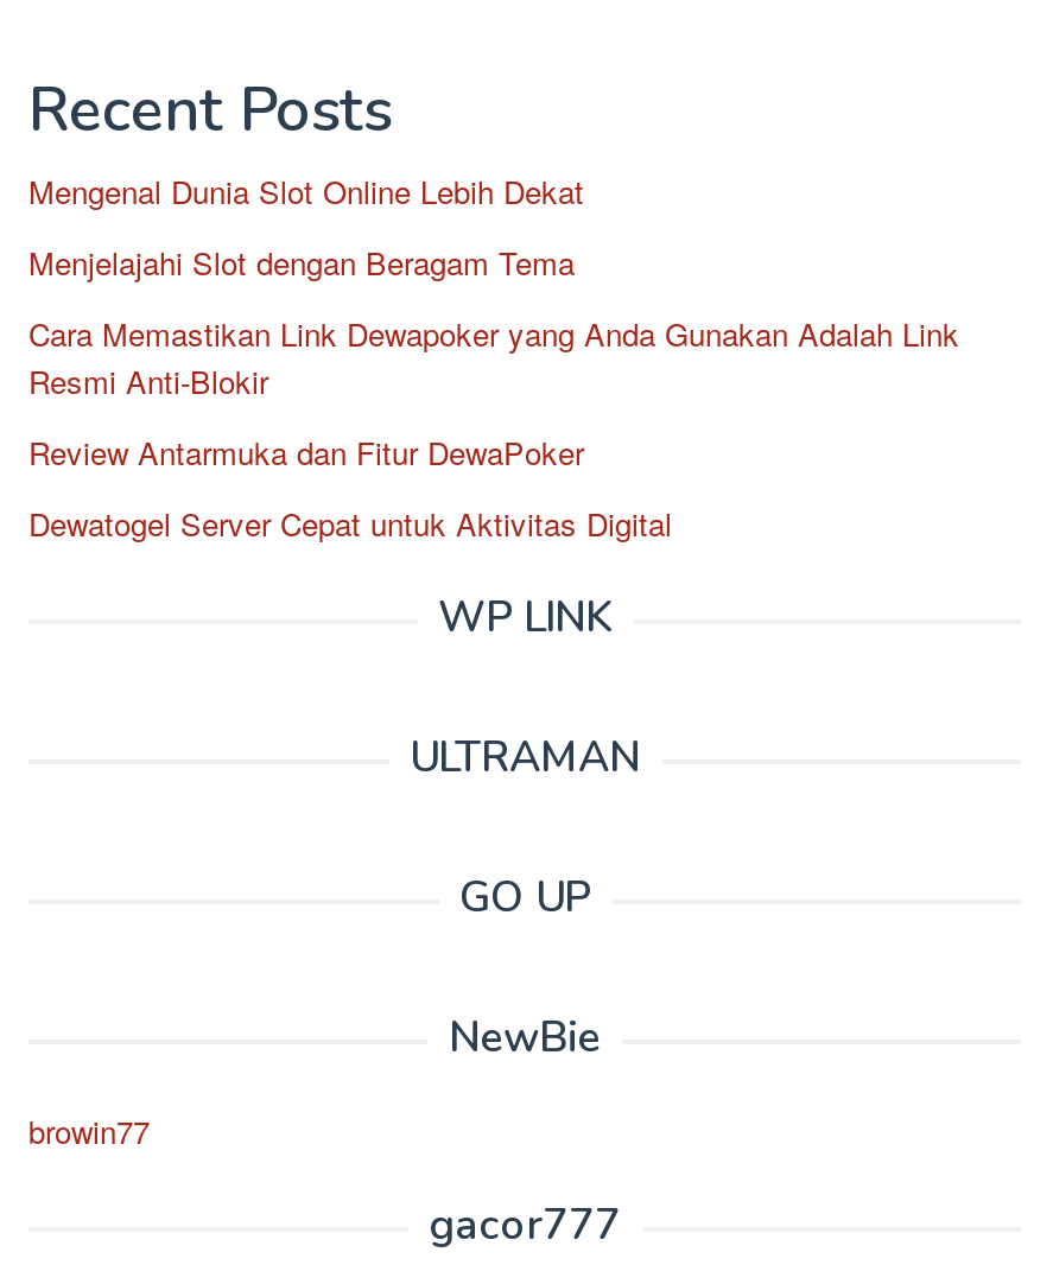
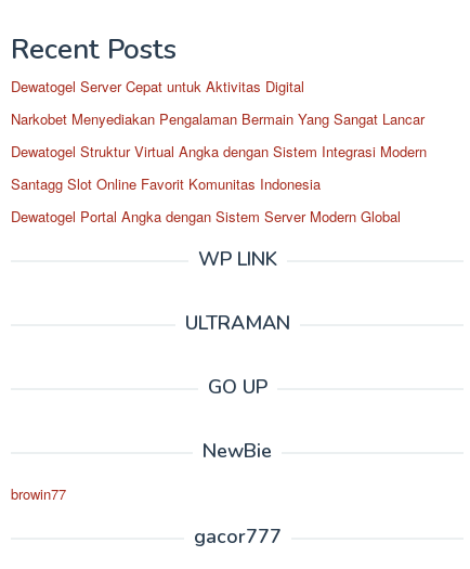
[28,169,959,475] Mengenal Dunia Slot Online Lebih Dekat | Menjelajahi Slot dengan Beragam Tema | Cara Memastikan Link Dewapoker yang Anda Gunakan Adalah Link | Resmi Anti-Blokir | Review Antarmuka dan Fitur DewaPoker -> none
moved [28,501,672,546] -> [11,76,304,96]: Dewatogel Server Cepat untuk Aktivitas Digital
none -> [11,108,427,227] Narkobet Menyediakan Pengalaman Bermain Yang Sangat Lancar | Dewatogel Struktur Virtual Angka dengan Sistem Integrasi Modern | Santagg Slot Online Favorit Komunitas Indonesia | Dewatogel Portal Angka dengan Sistem Server Modern Global

